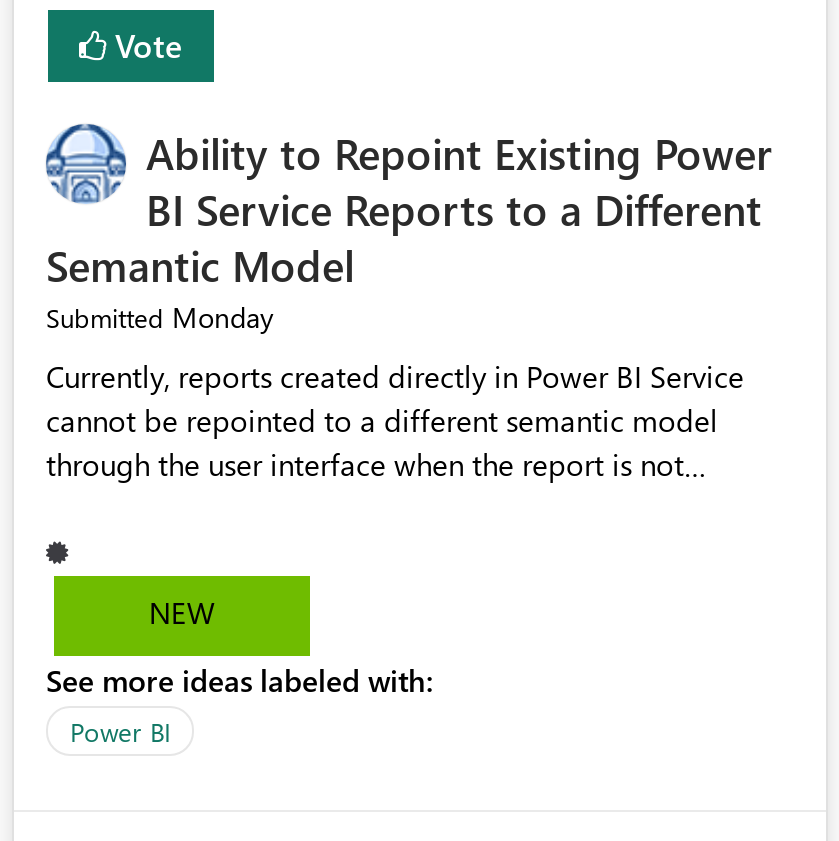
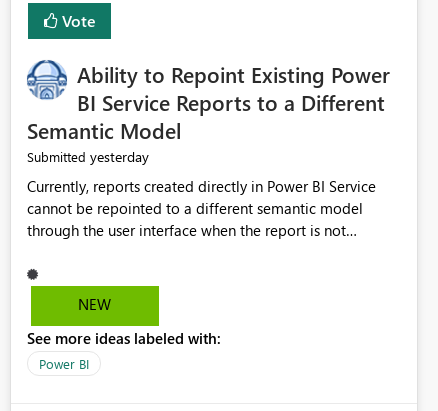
[46,299,274,337] Submitted Monday -> [27,147,149,166] Submitted yesterday

